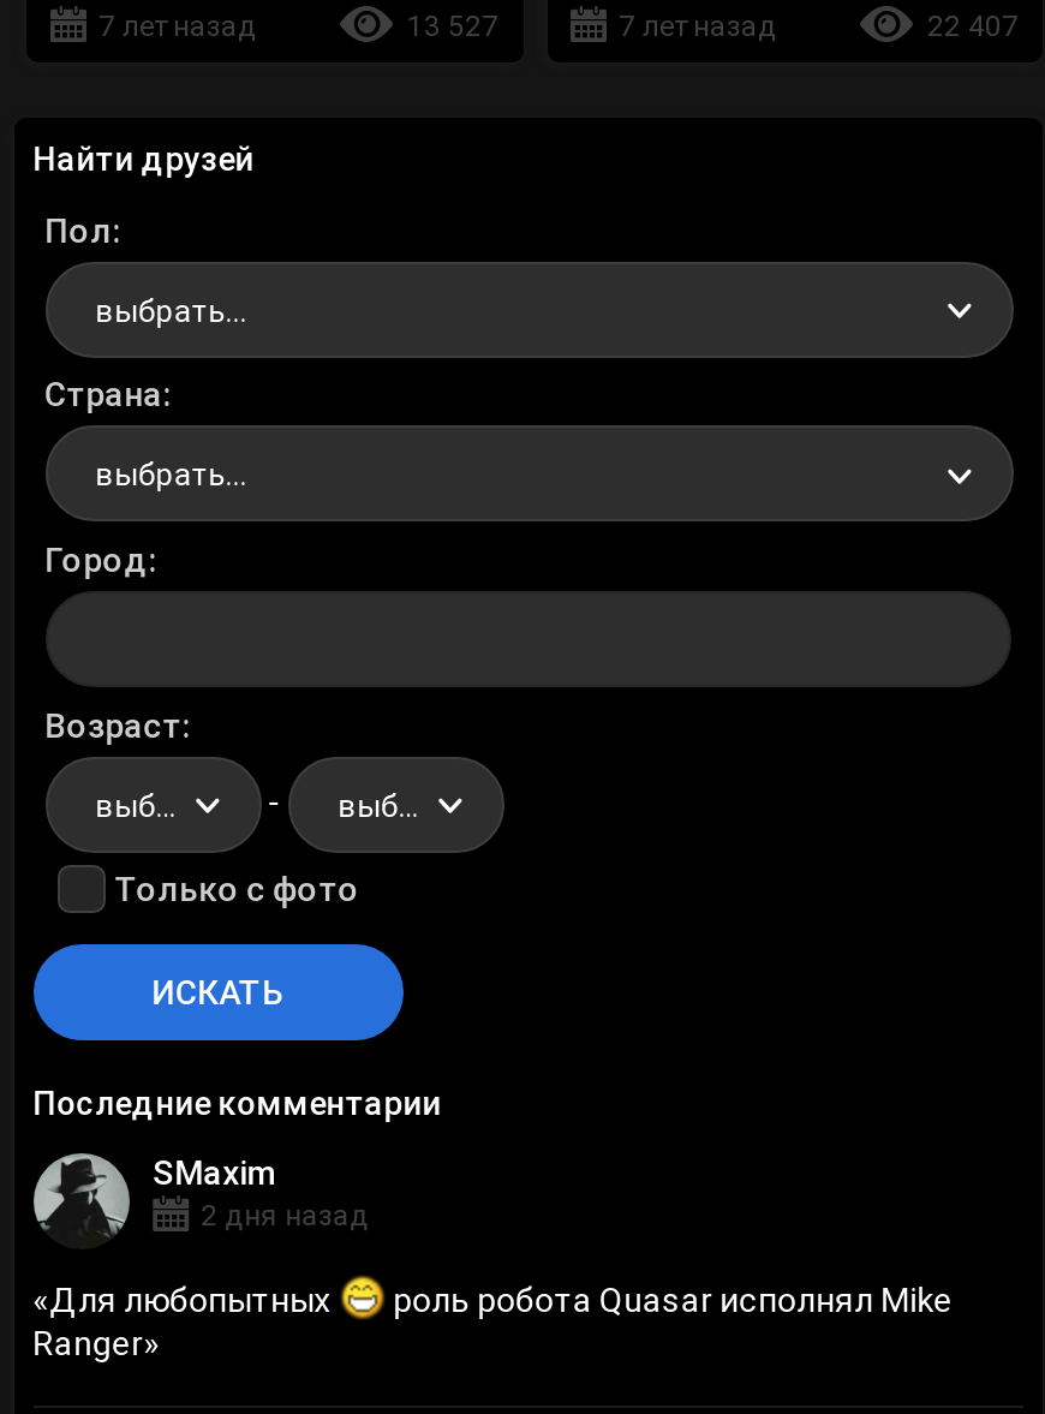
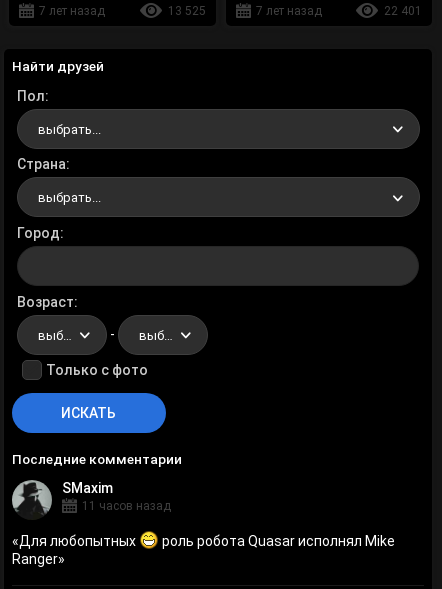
[407,10,498,43] 13 527 -> [167,4,205,18] 13 525
[927,10,1019,43] 22 407 -> [384,4,422,18] 22 401
[201,1199,369,1233] 2 дня назад -> [82,499,171,513] 11 часов назад

